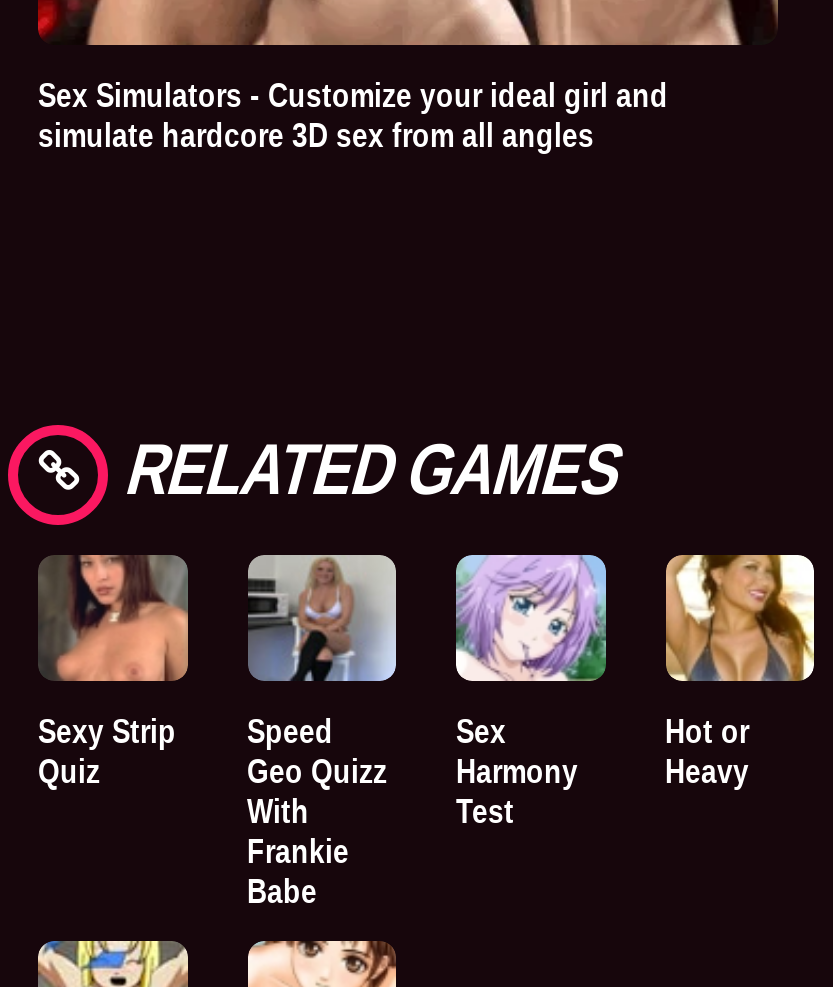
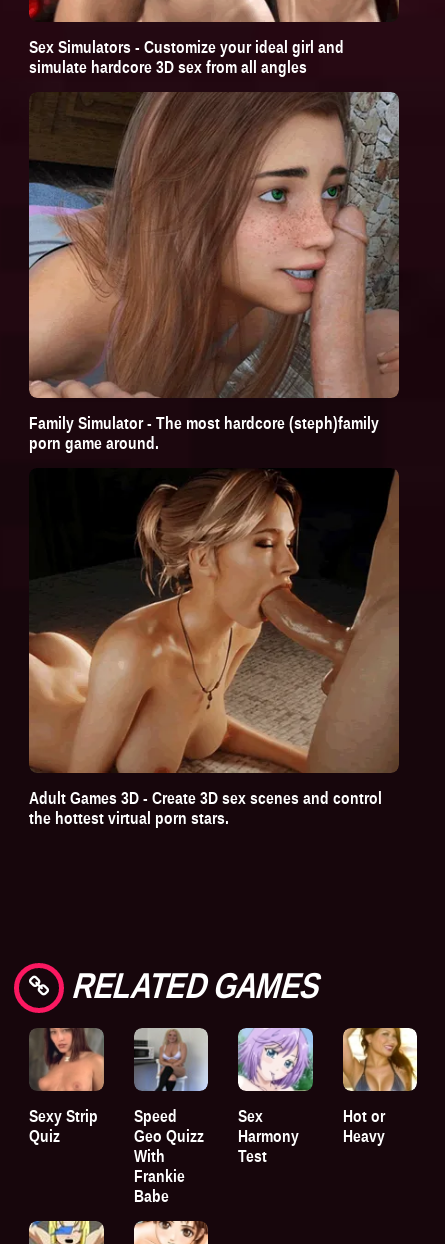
none -> [28,91,399,453] [image] | Family Simulator - The most hardcore (steph)family | porn game around.
none -> [28,470,399,828] [image] | Adult Games 3D - Create 3D sex scenes and control | the hottest virtual porn stars.

